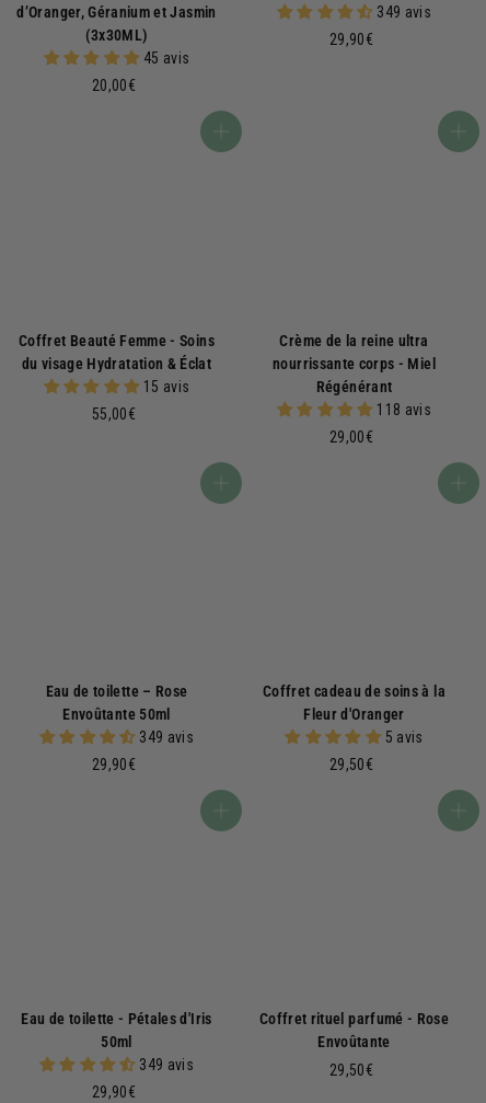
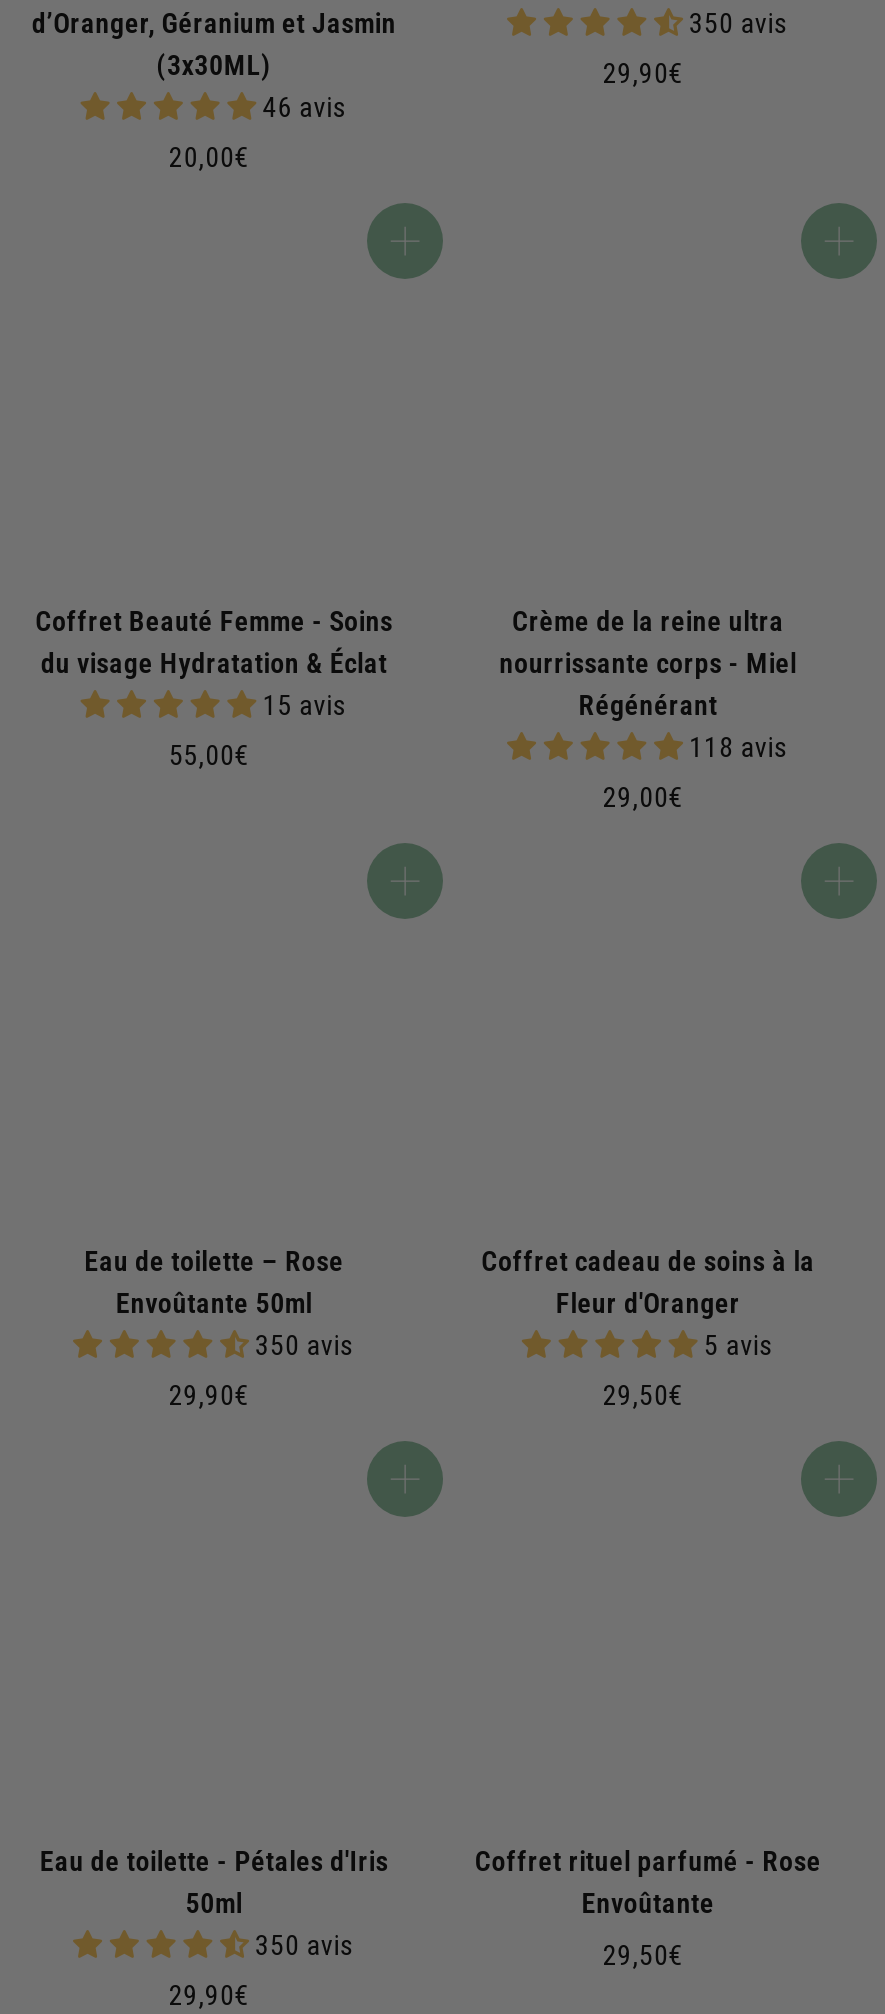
[377,4,431,21] 349 avis -> [689,7,789,39] 350 avis
[143,50,190,67] 45 avis -> [263,91,348,123] 46 avis
[139,728,194,746] 349 avis -> [255,1330,355,1362] 350 avis
[139,1056,194,1074] 349 avis -> [255,1928,355,1960] 350 avis

